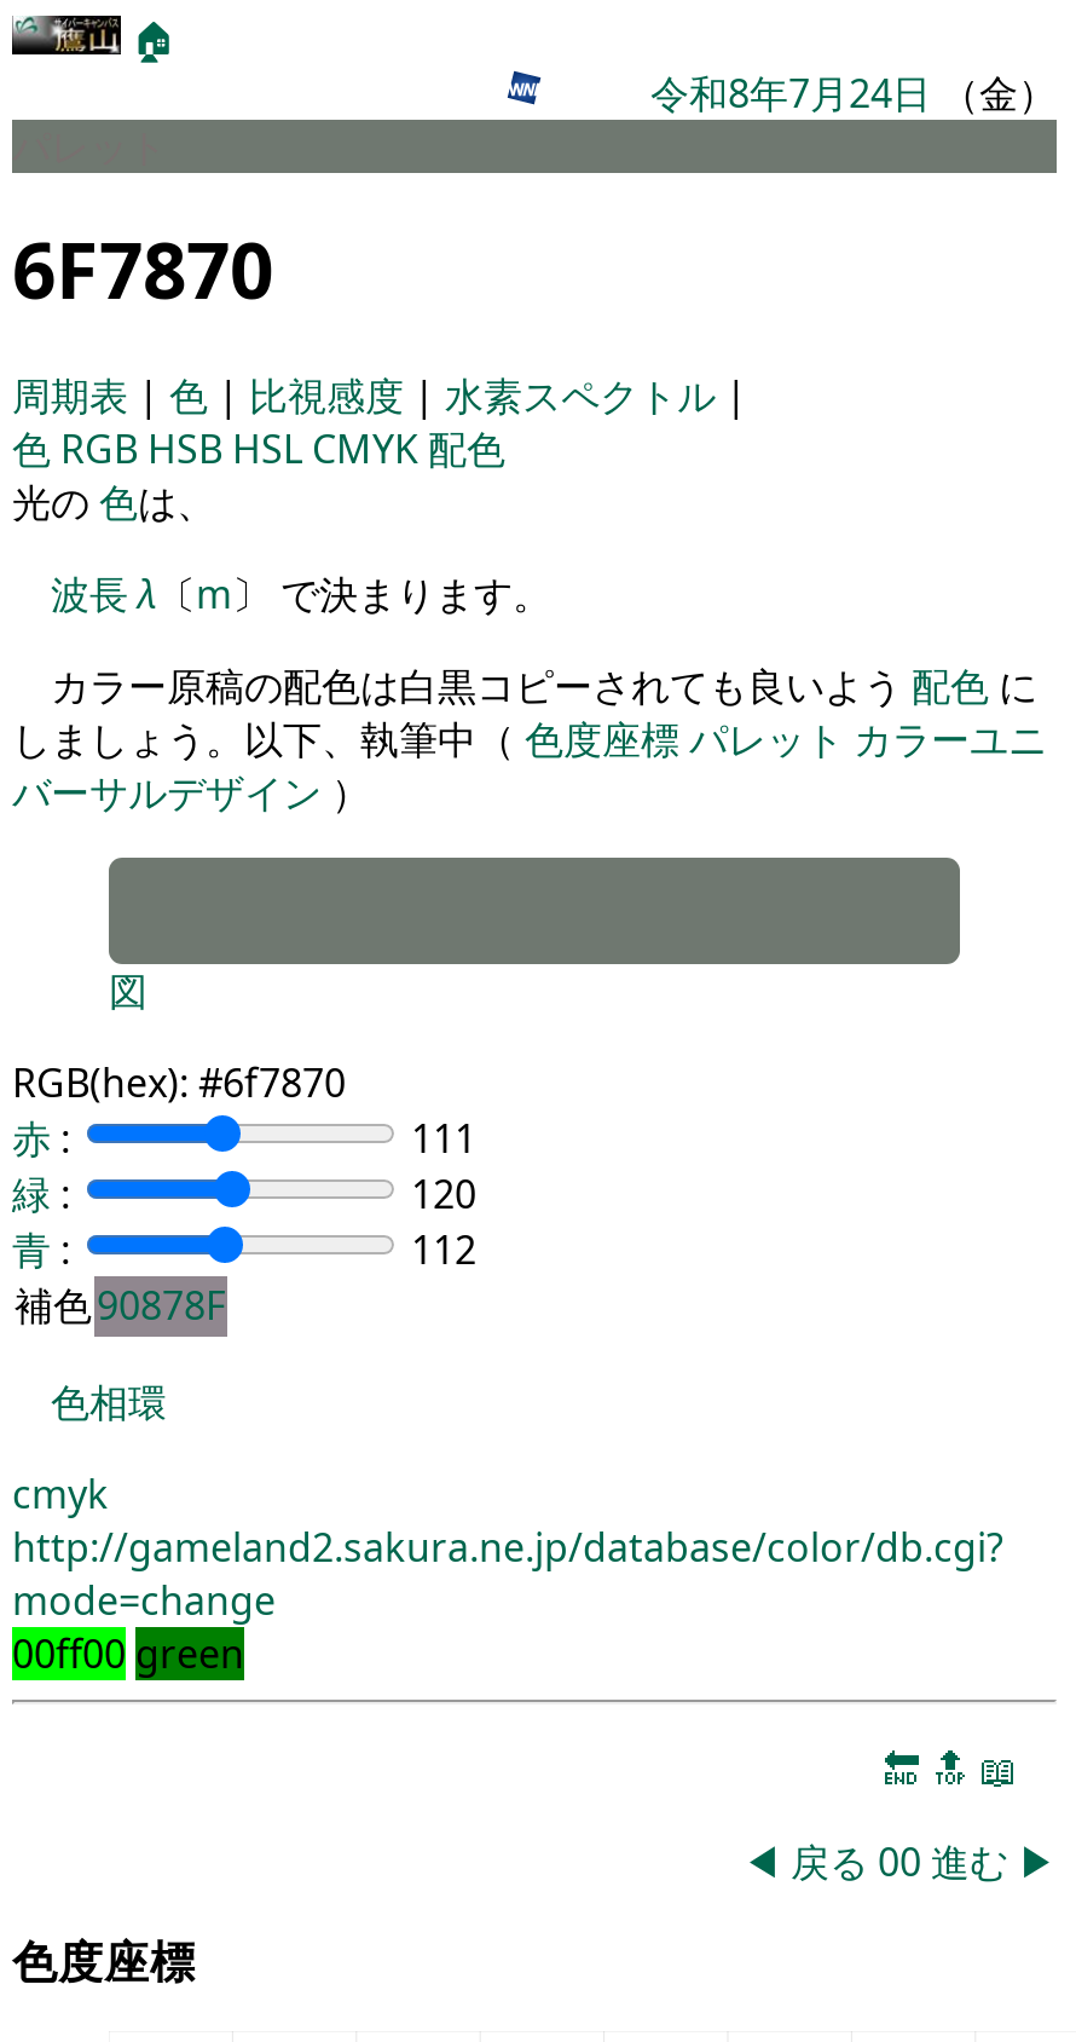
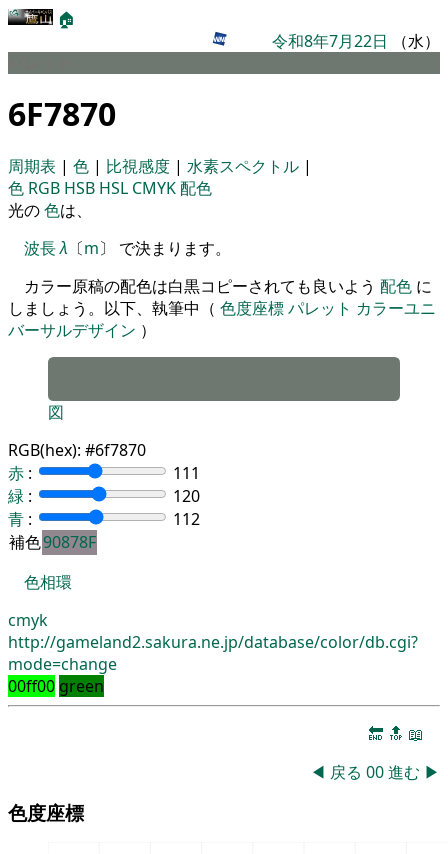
[650,67,1057,120] 令和8年7月24日（金） -> [272,30,440,52] 令和8年7月22日（水）

